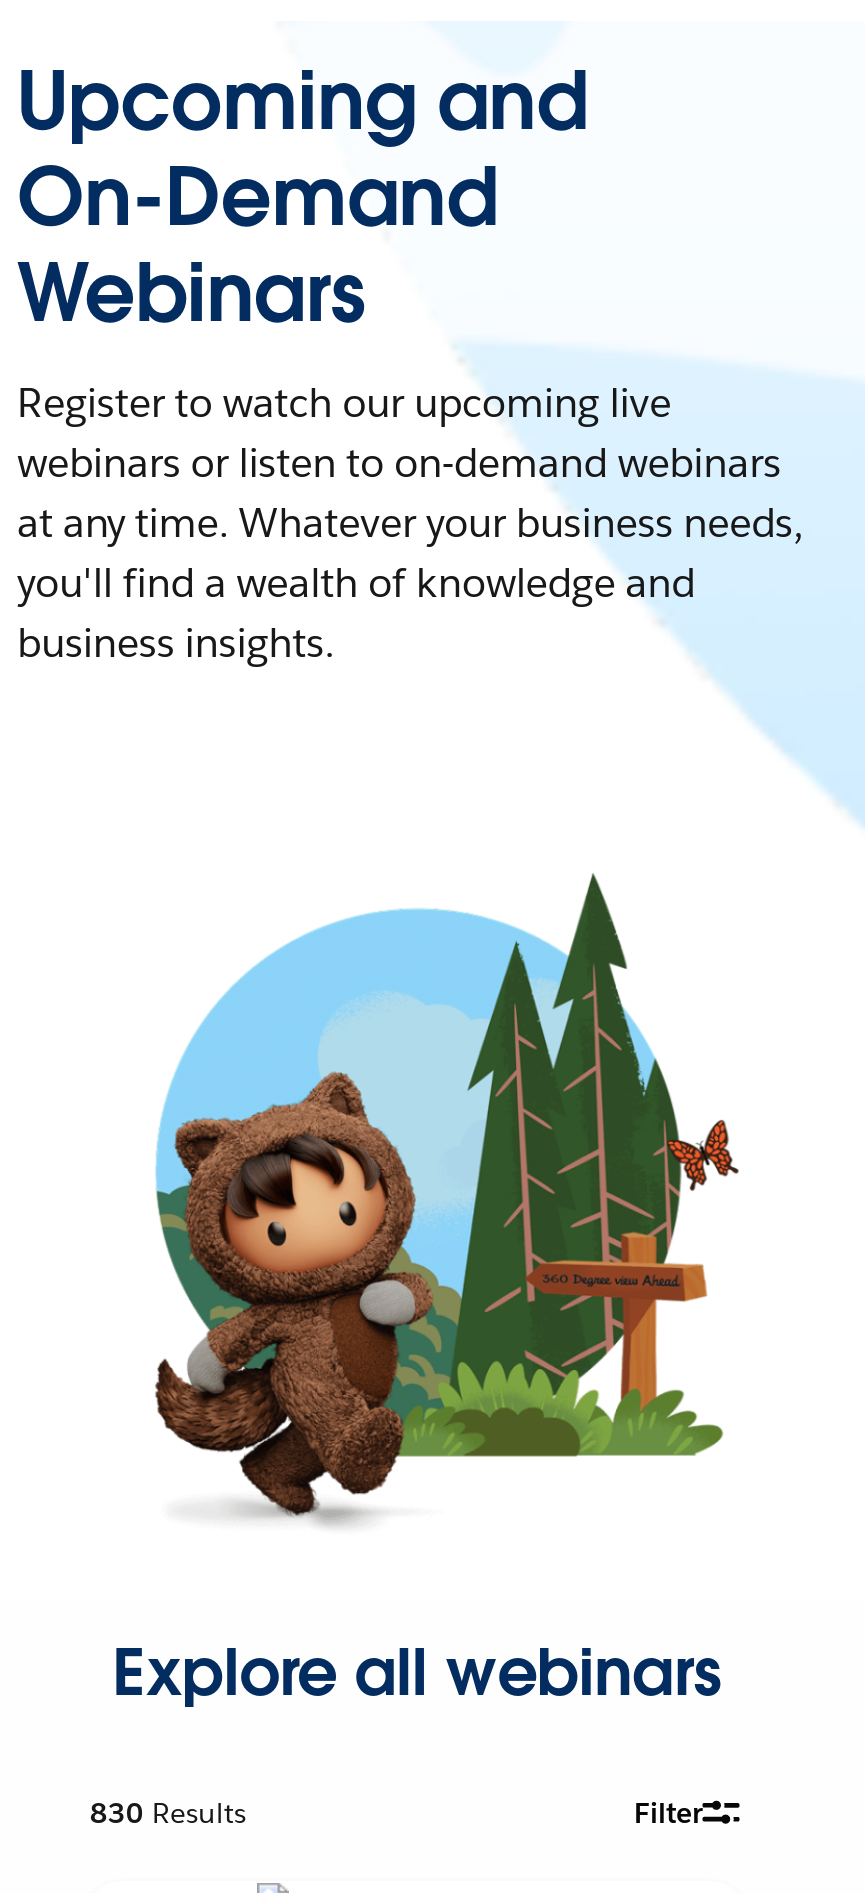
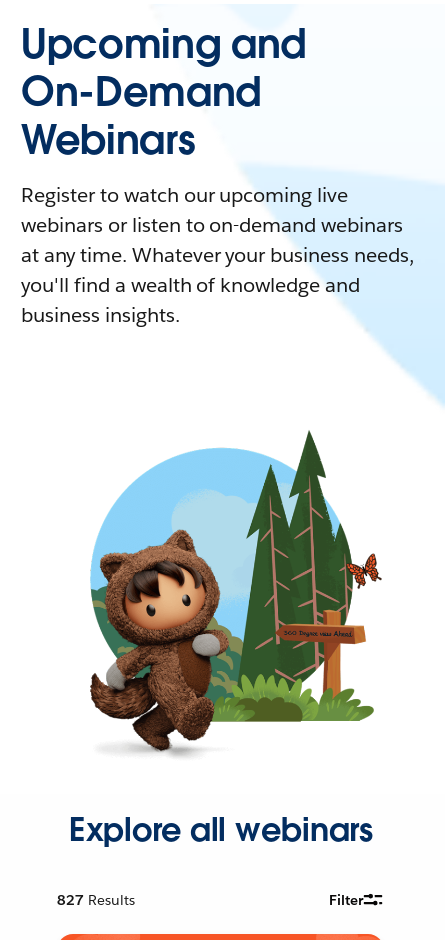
[90,1795,246,1831] 830 Results -> [57,891,135,909] 827 Results

